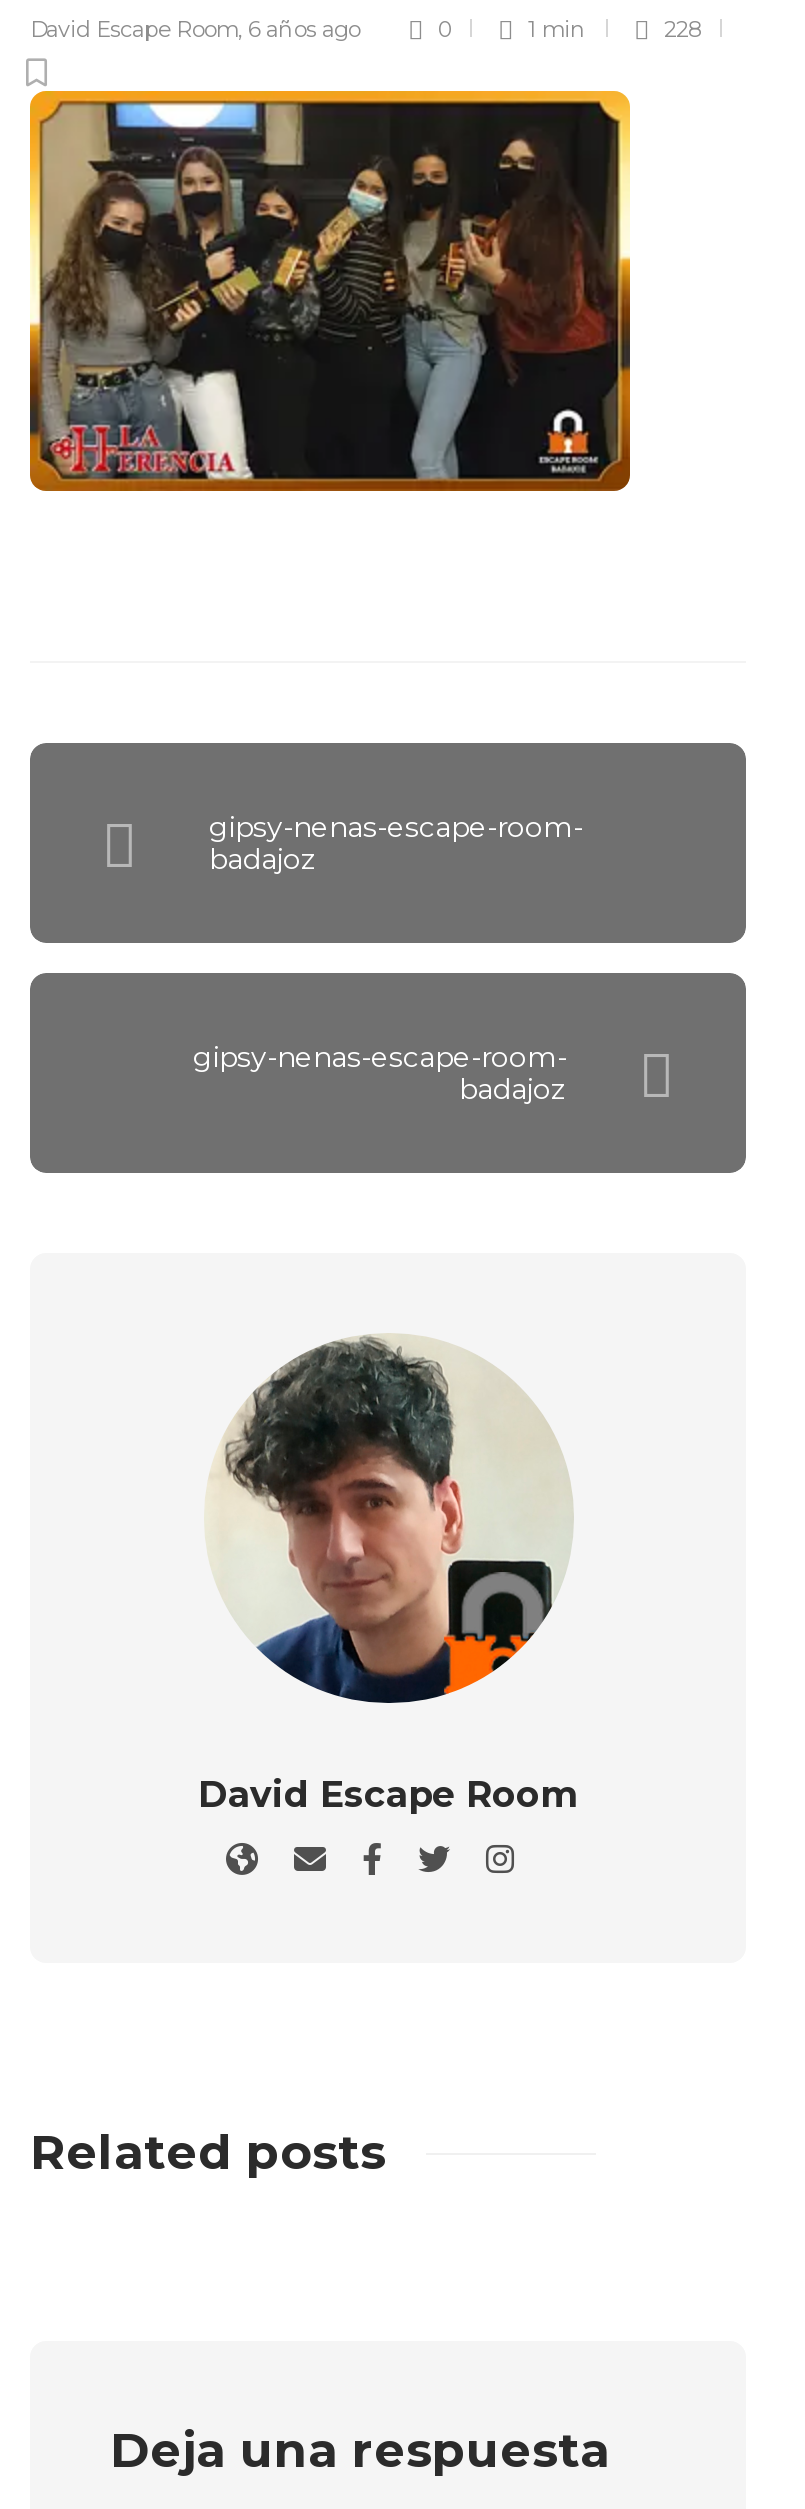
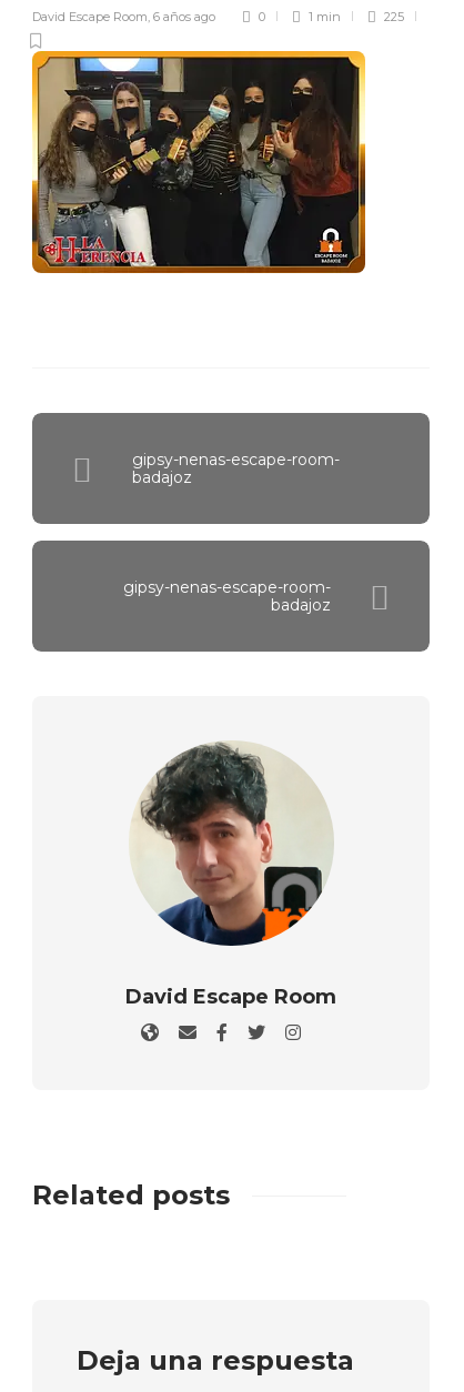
[658,15,700,43] 228 -> [381,9,404,24] 225

